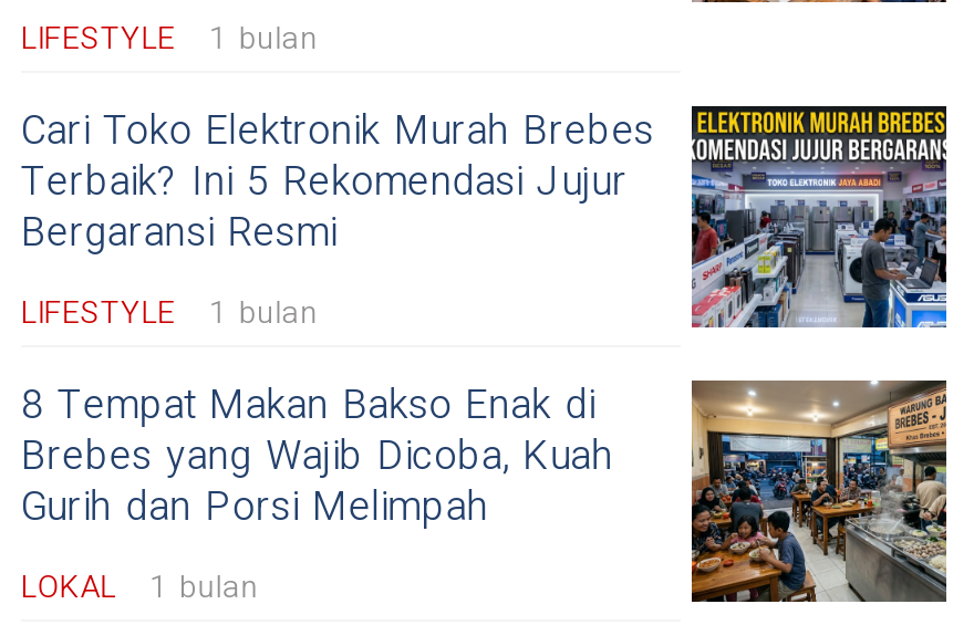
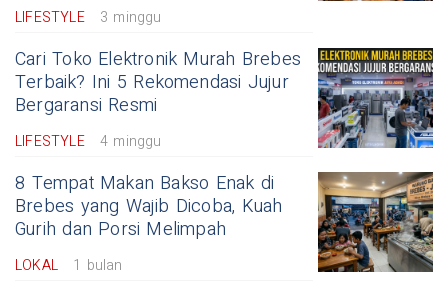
[21,14,318,61] LIFESTYLE 1 bulan -> [15,6,161,27] LIFESTYLE 3 minggu
[21,289,318,335] LIFESTYLE 1 bulan -> [15,130,161,151] LIFESTYLE 4 minggu

